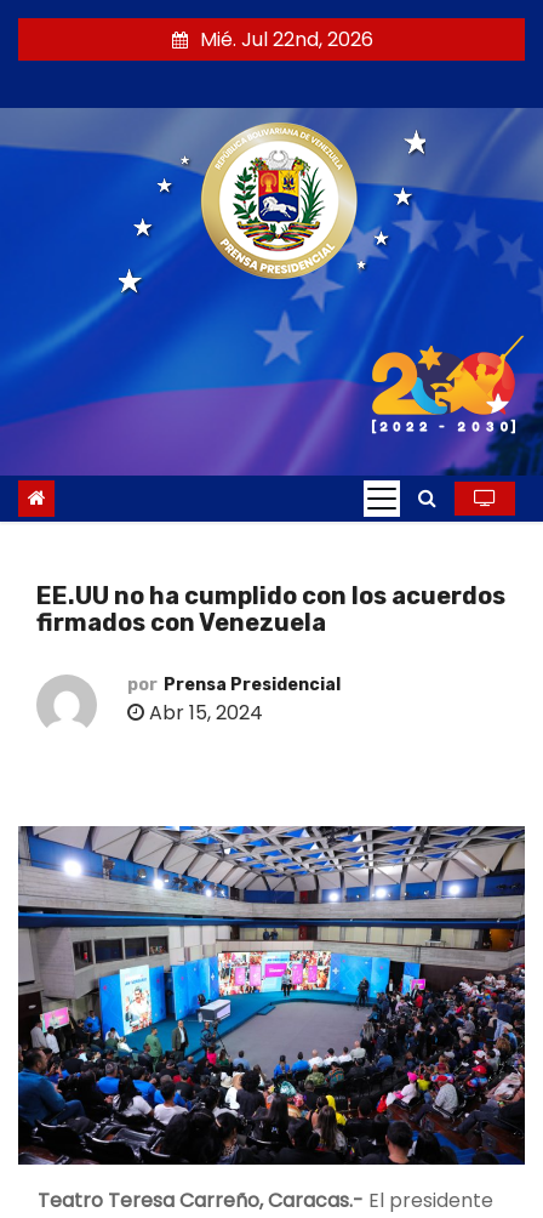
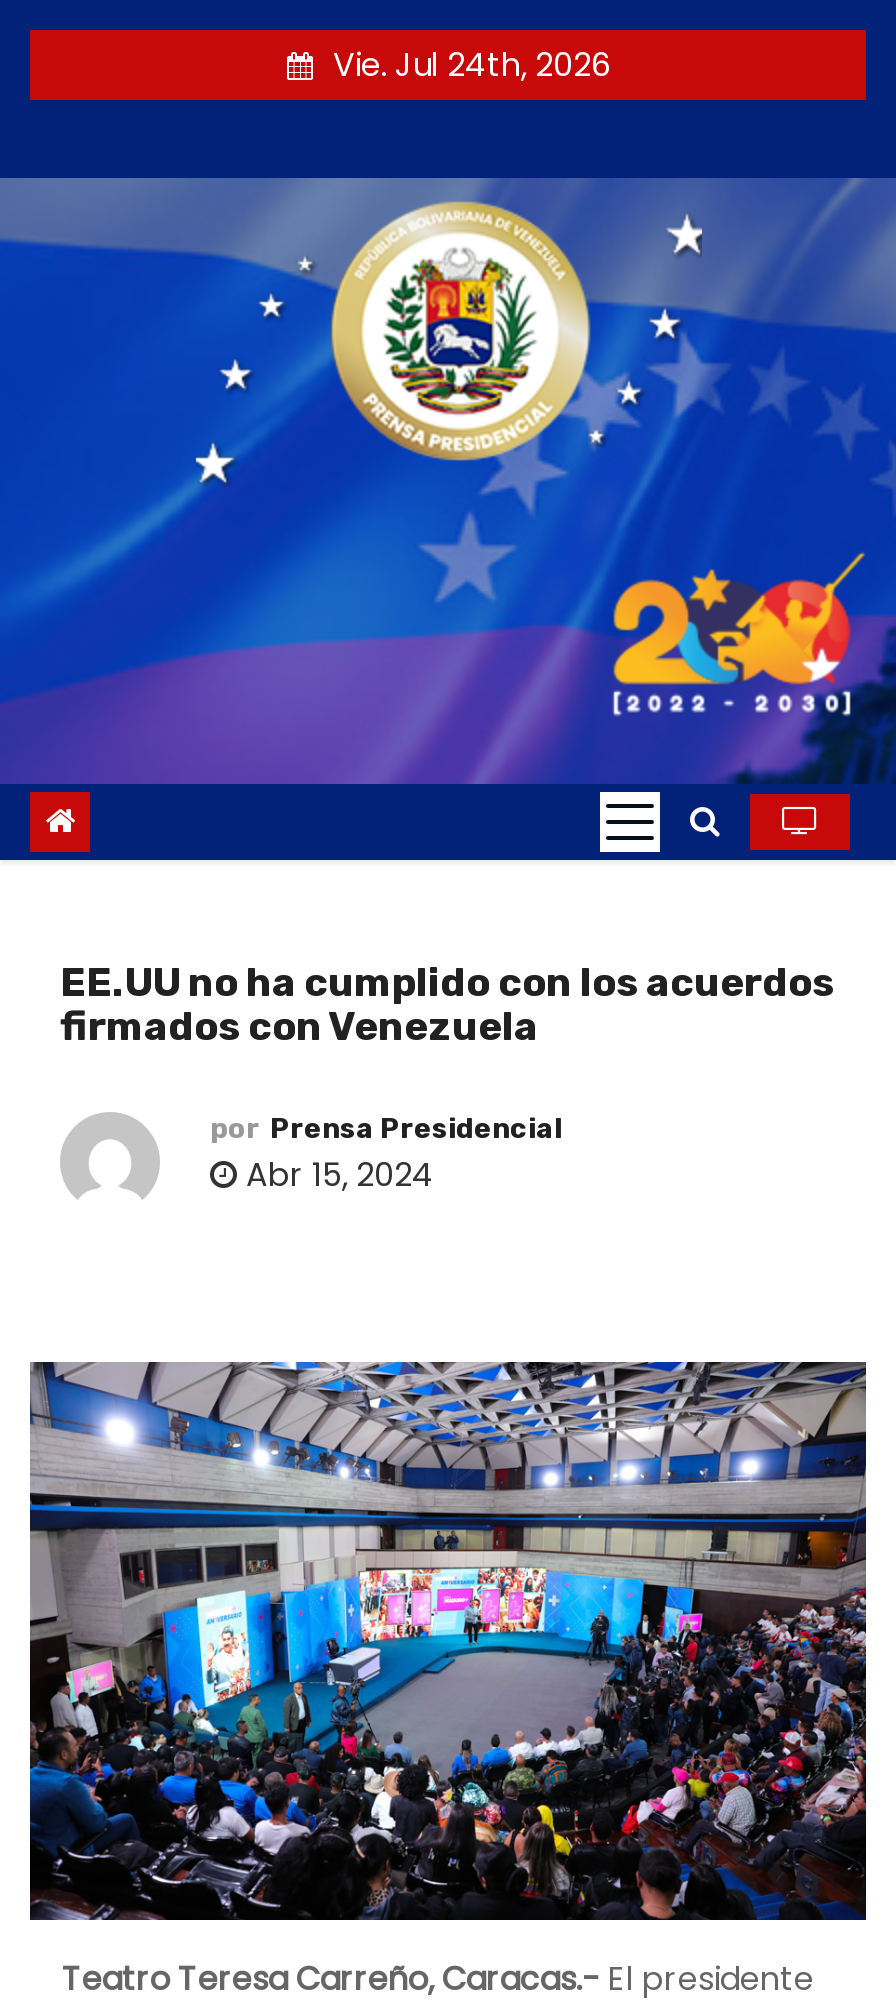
[199,25,373,53] Mié. Jul 22nd, 2026 -> [333,42,611,88] Vie. Jul 24th, 2026

